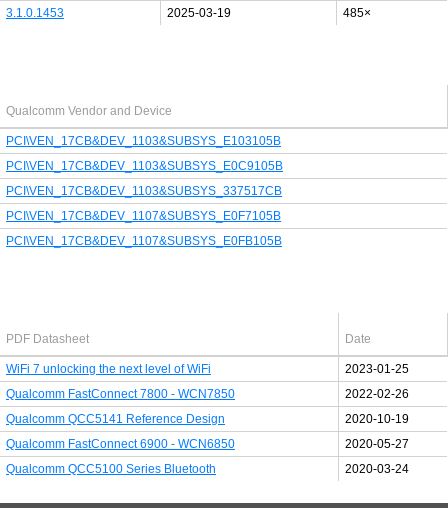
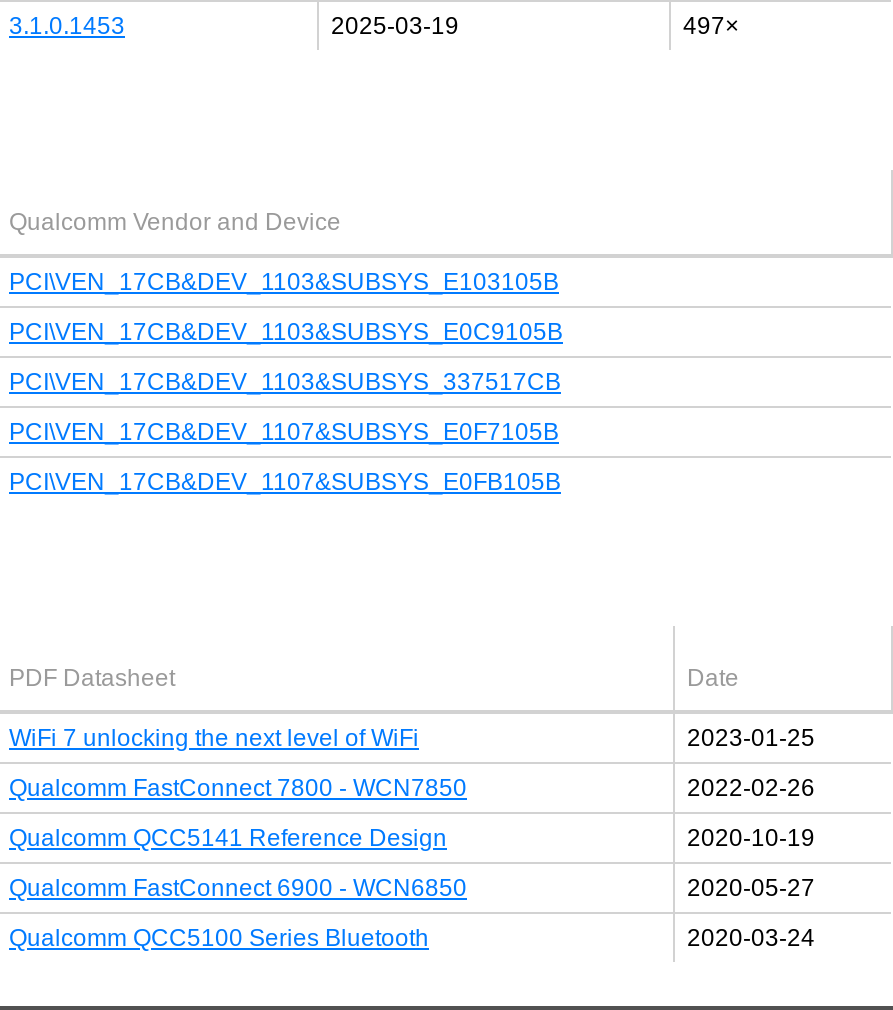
[343,6,371,20] 485× -> [683,12,739,40] 497×

